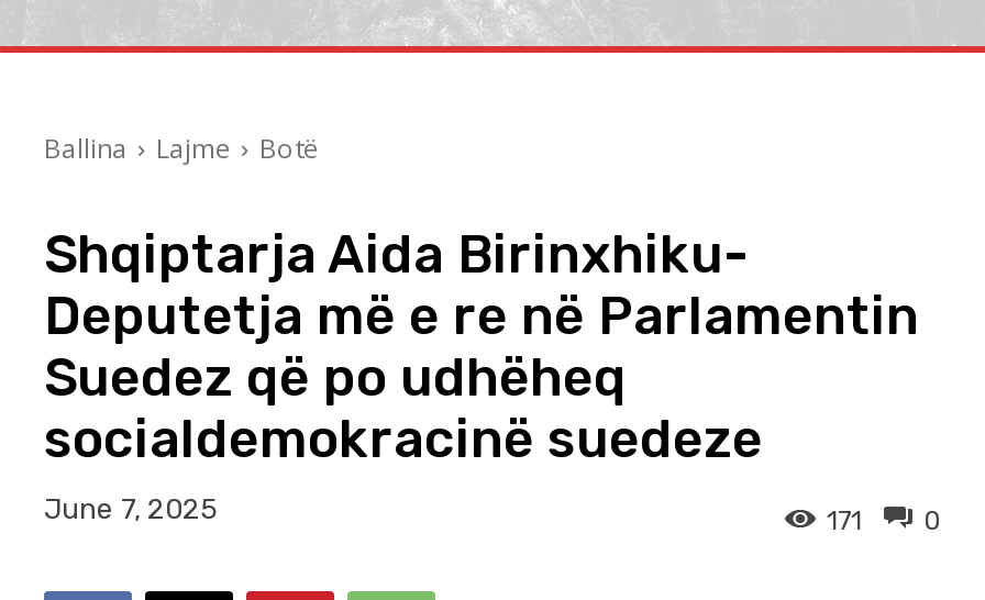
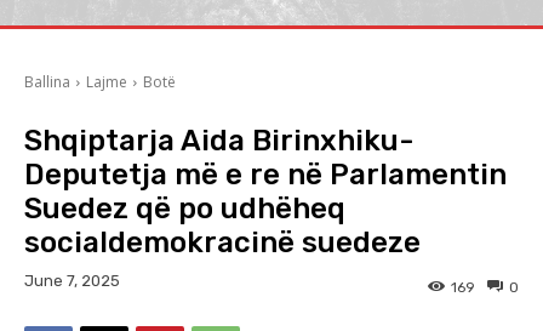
[827,505,941,536] 171 0 -> [451,279,519,296] 169 0

